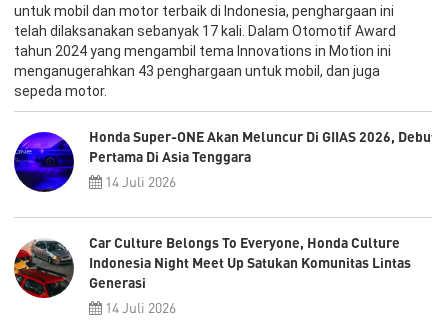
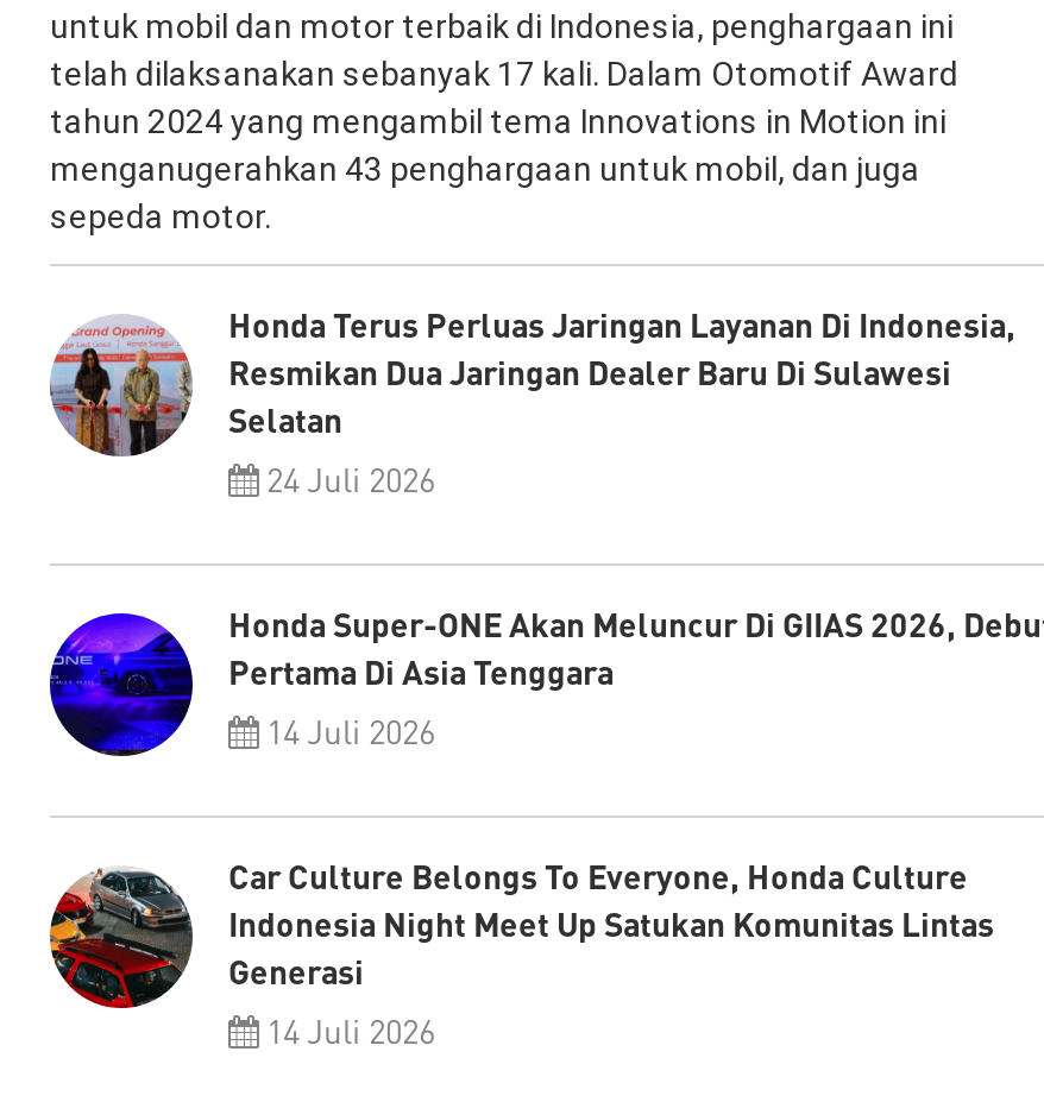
none -> [50,303,1015,498] [image] | Honda Terus Perluas Jaringan Layanan Di Indonesia, | Resmikan Dua Jaringan Dealer Baru Di Sulawesi | Selatan | 24 Juli 2026

